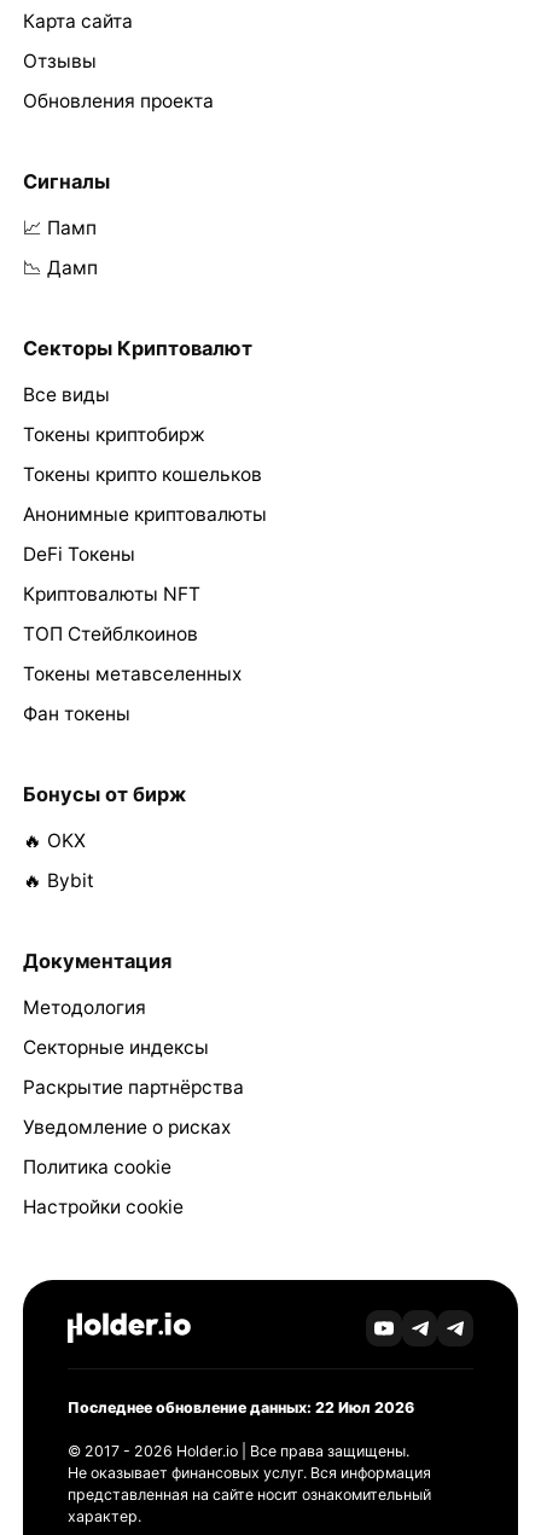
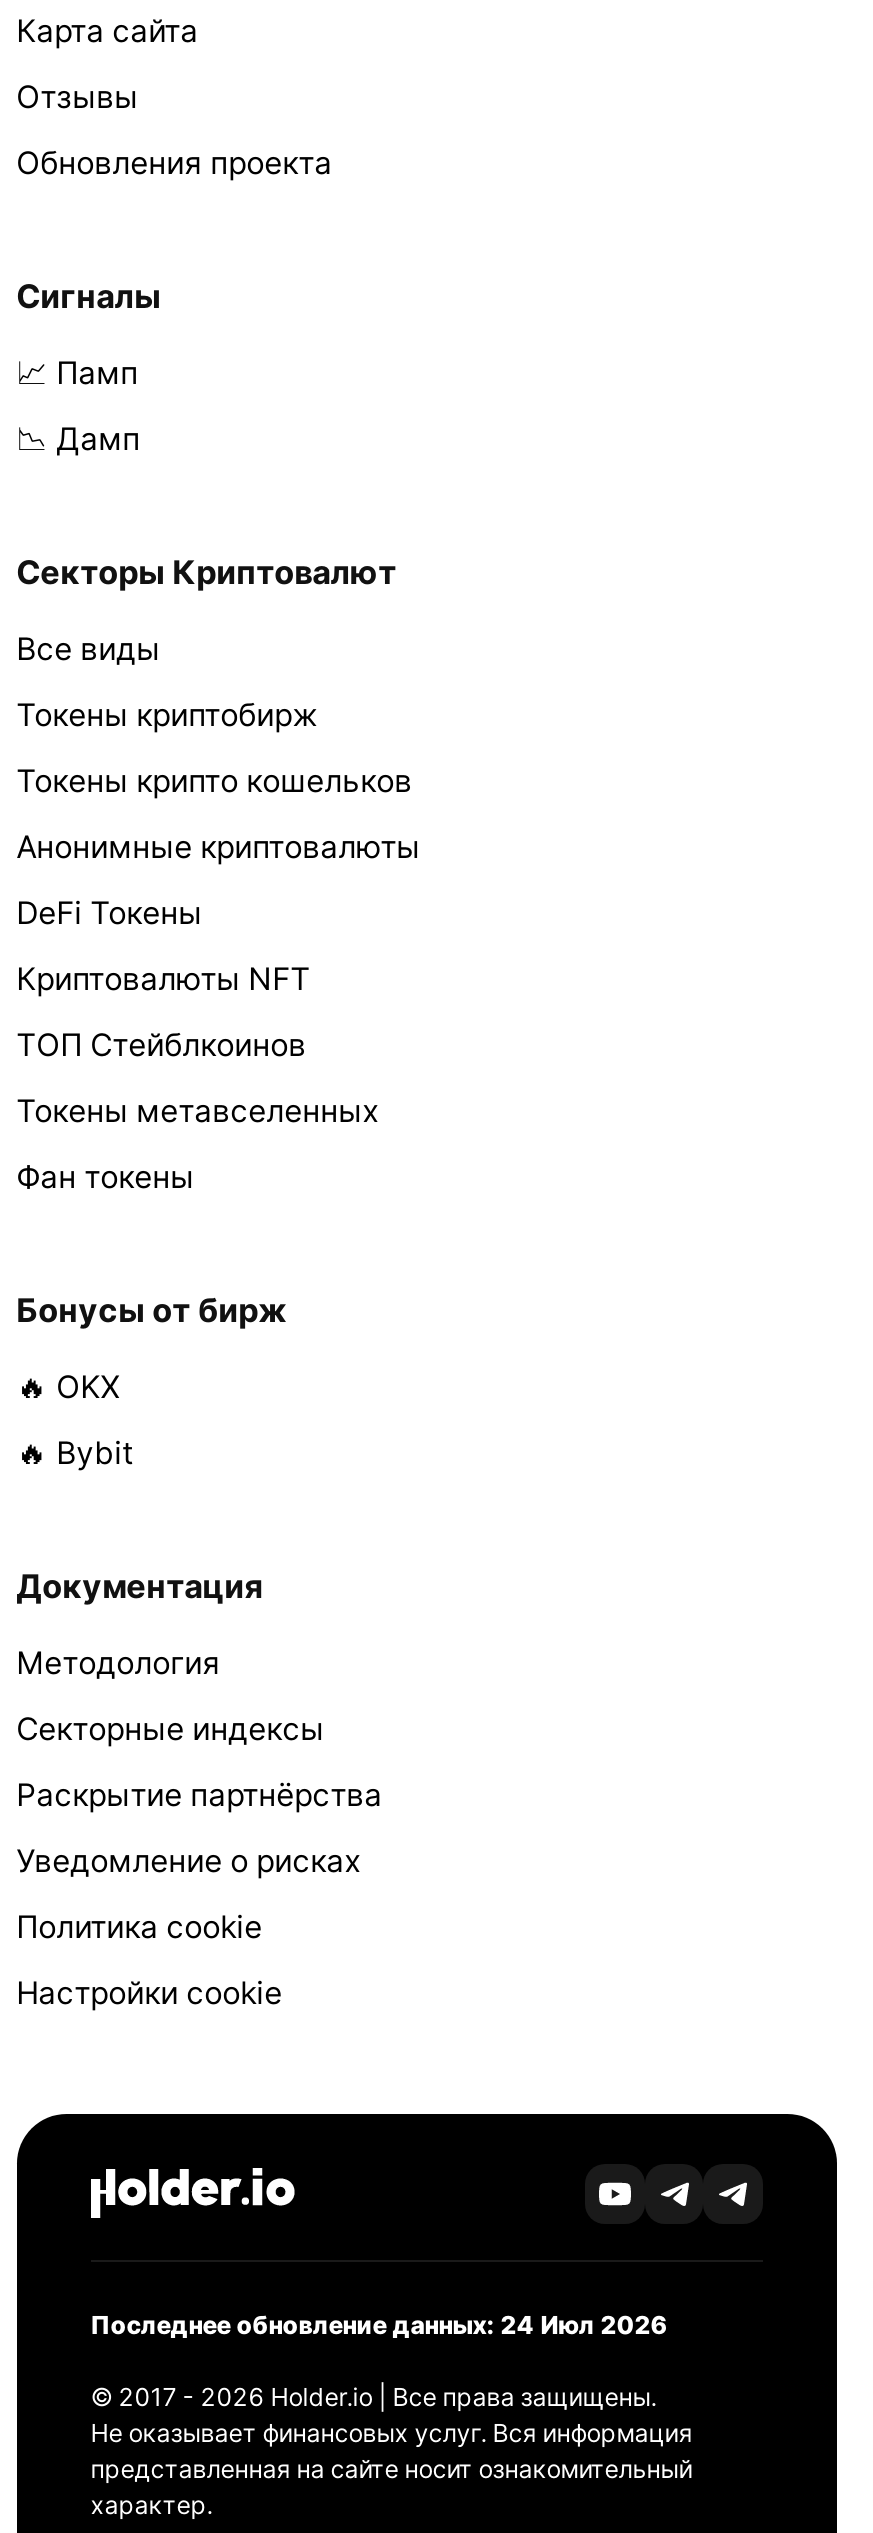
[67,1398,414,1416] Последнее обновление данных: 22 Июл 2026 -> [91,2309,667,2339] Последнее обновление данных: 24 Июл 2026

